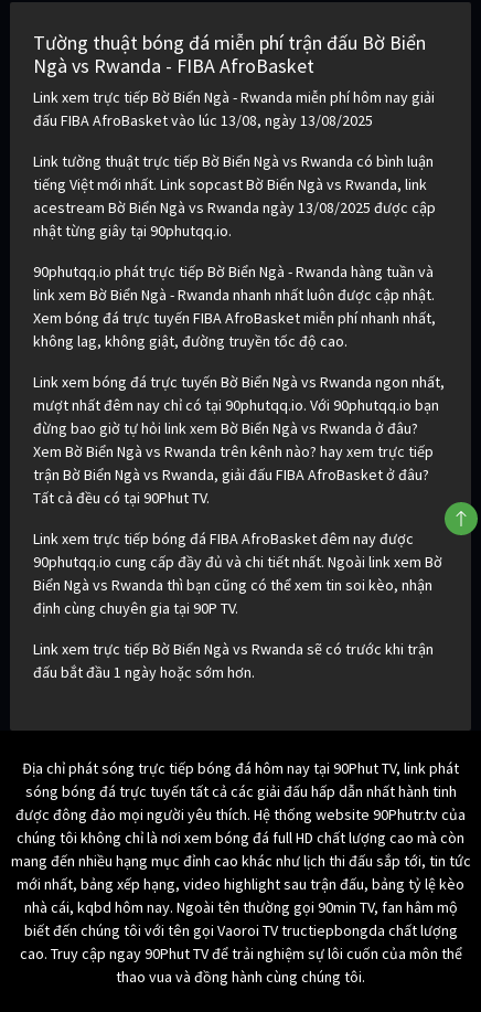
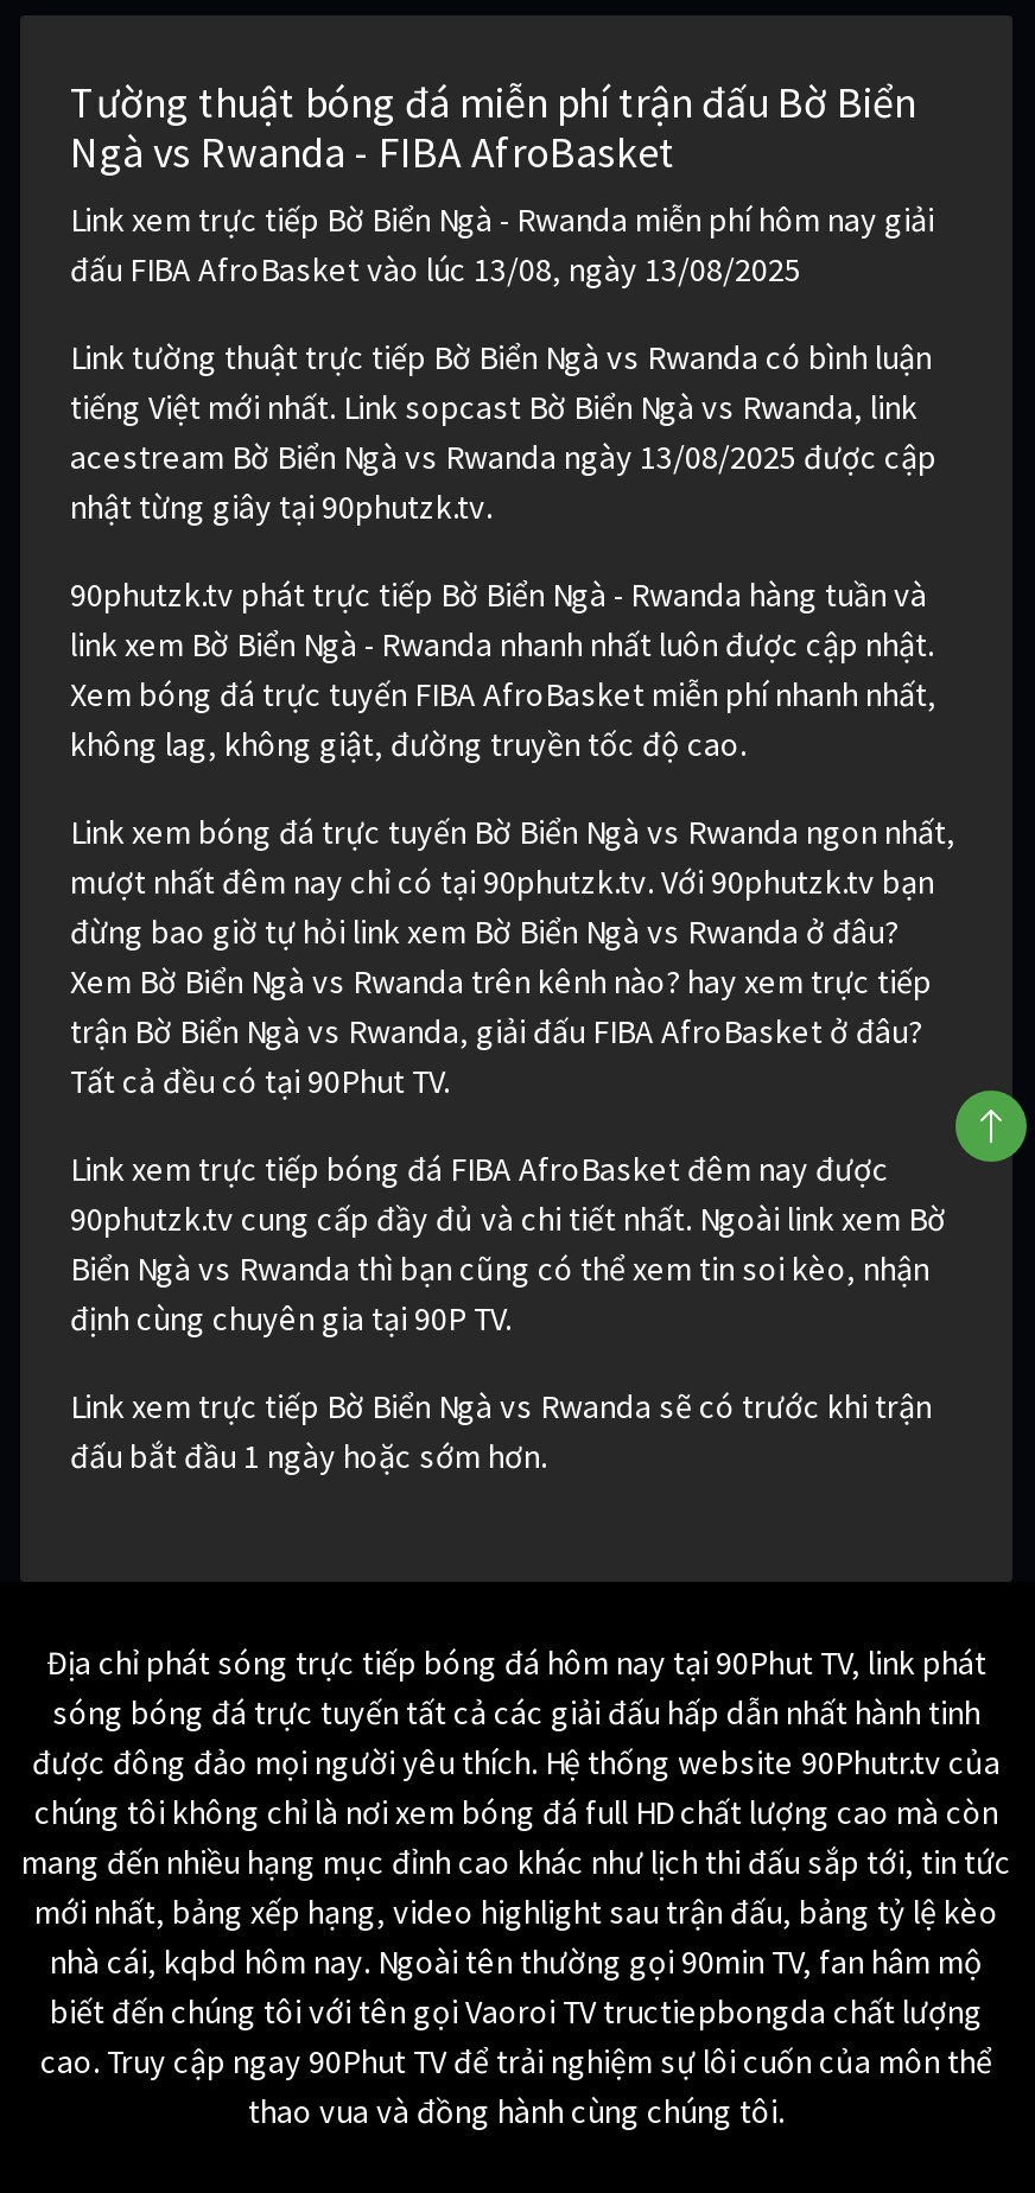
[33,221,232,241] nhật từng giây tại 90phutqq.io. -> [70,486,493,529] nhật từng giây tại 90phutzk.tv.
[33,262,434,282] 90phutqq.io phát trực tiếp Bờ Biển Ngà - Rwanda hàng tuần và -> [70,574,927,617] 90phutzk.tv phát trực tiếp Bờ Biển Ngà - Rwanda hàng tuần và
[33,396,439,415] mượt nhất đêm nay chỉ có tại 90phutqq.io. Với 90phutqq.io bạn -> [70,861,934,904] mượt nhất đêm nay chỉ có tại 90phutzk.tv. Với 90phutzk.tv bạn
[33,552,442,572] 90phutqq.io cung cấp đầy đủ và chi tiết nhất. Ngoài link xem Bờ -> [70,1198,946,1241] 90phutzk.tv cung cấp đầy đủ và chi tiết nhất. Ngoài link xem Bờ

